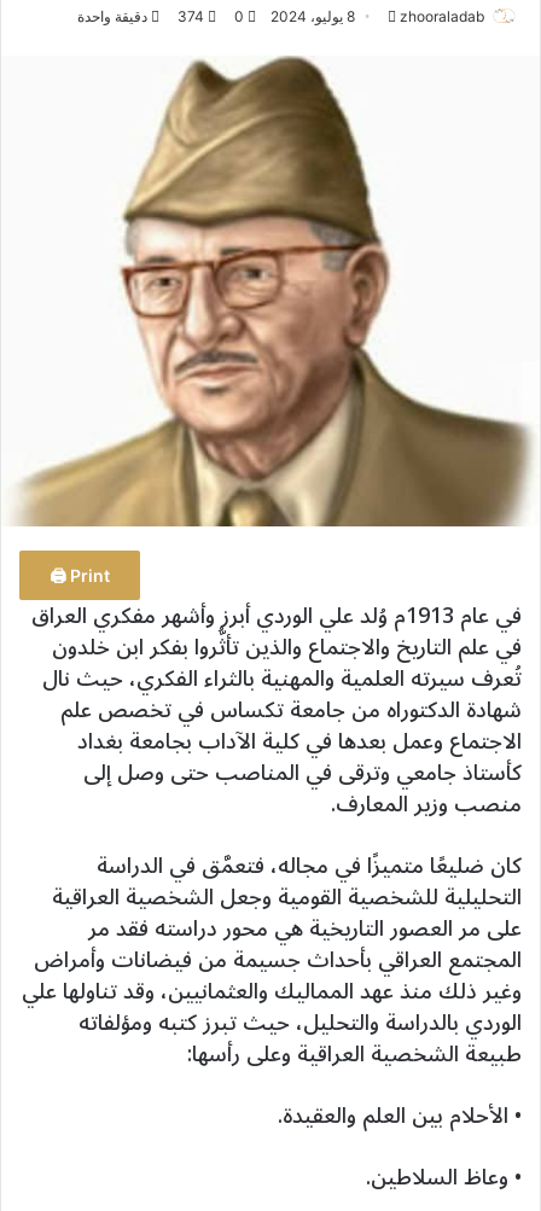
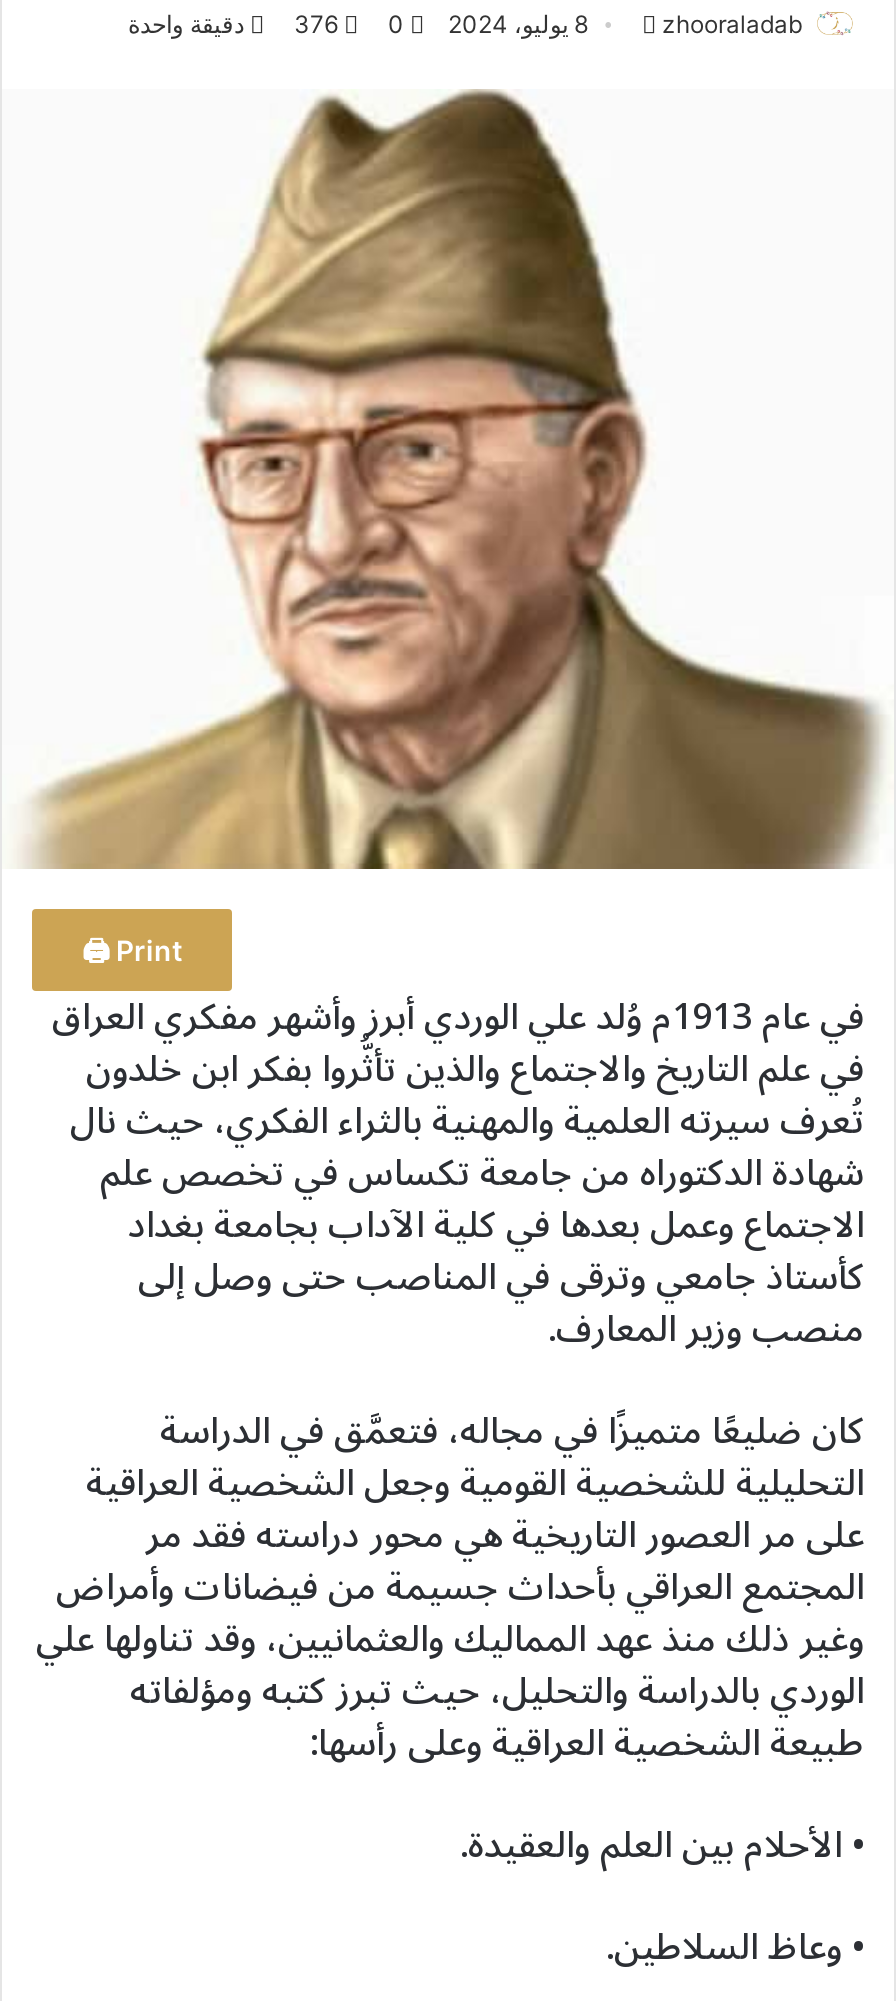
[77,8,244,26] 0 374 دقيقة واحدة -> [128,10,404,40] 0 376 دقيقة واحدة

